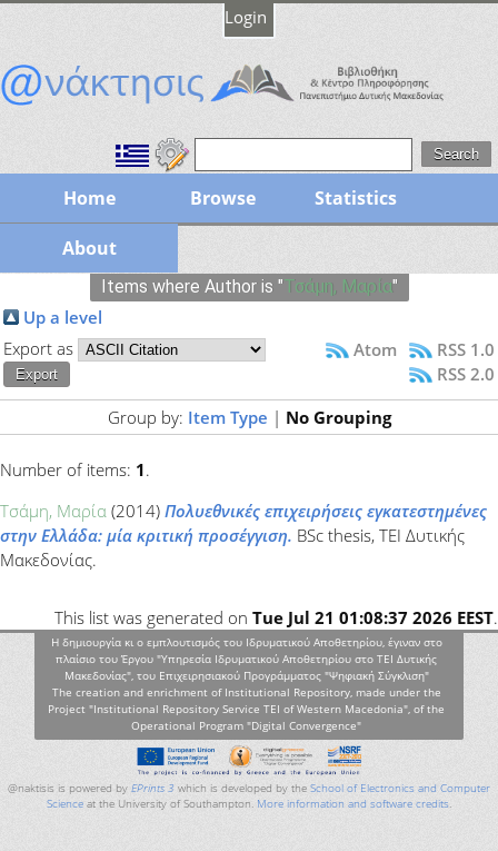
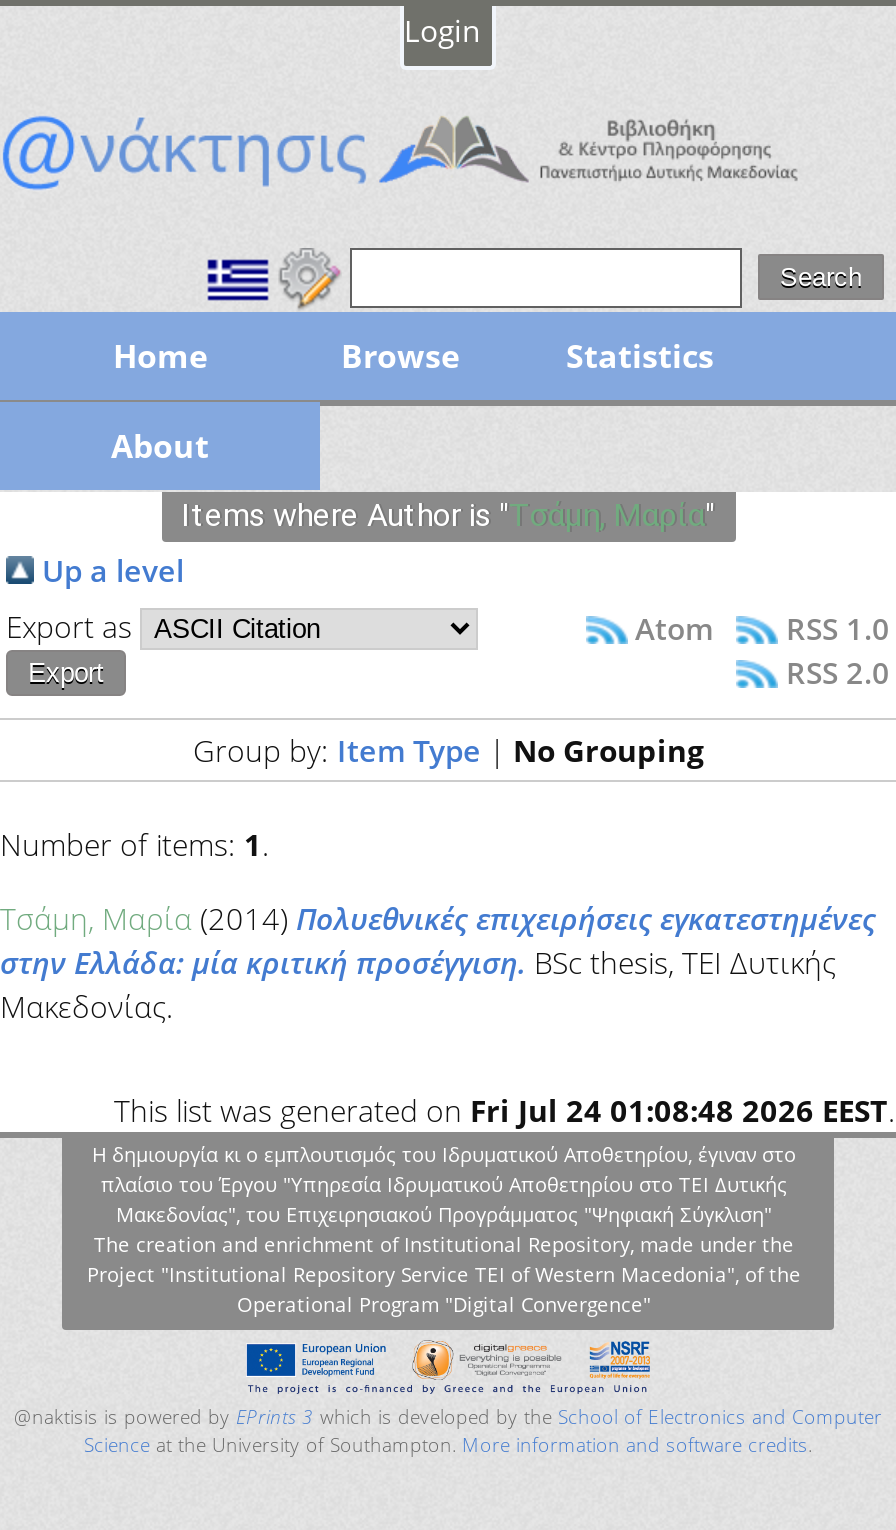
[54,606,498,628] This list was generated on Tue Jul 21 01:08:37 2026 EEST. -> [114,1089,896,1129] This list was generated on Fri Jul 24 01:08:48 2026 EEST.

